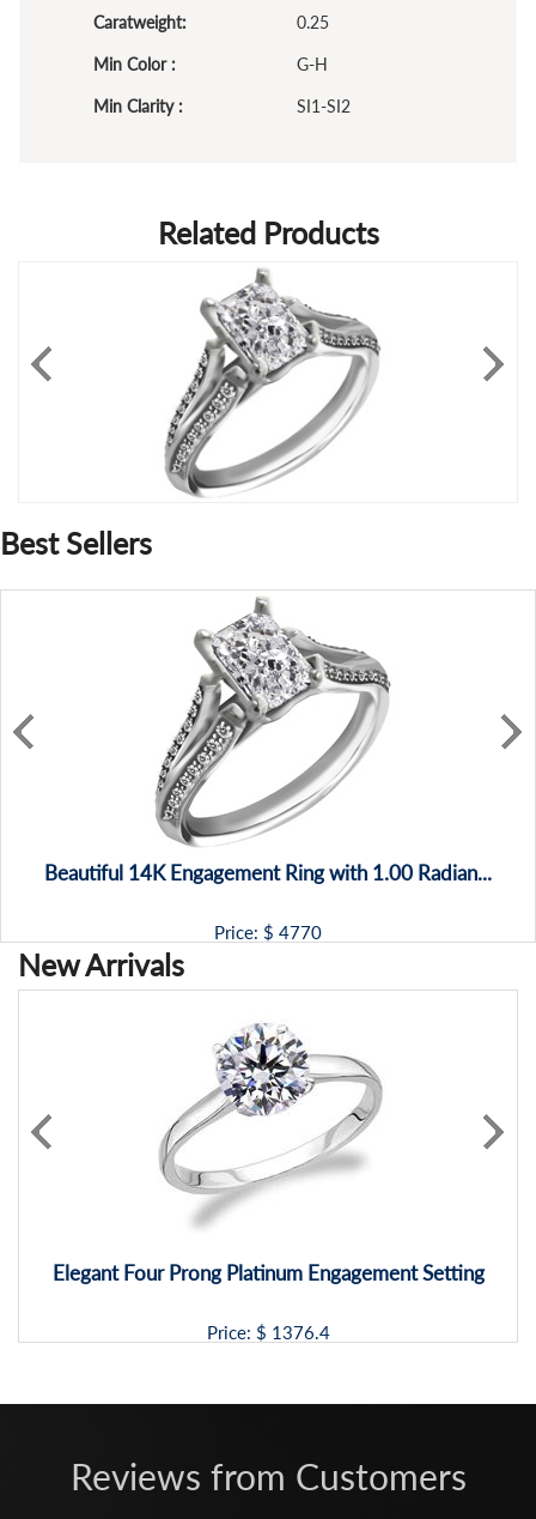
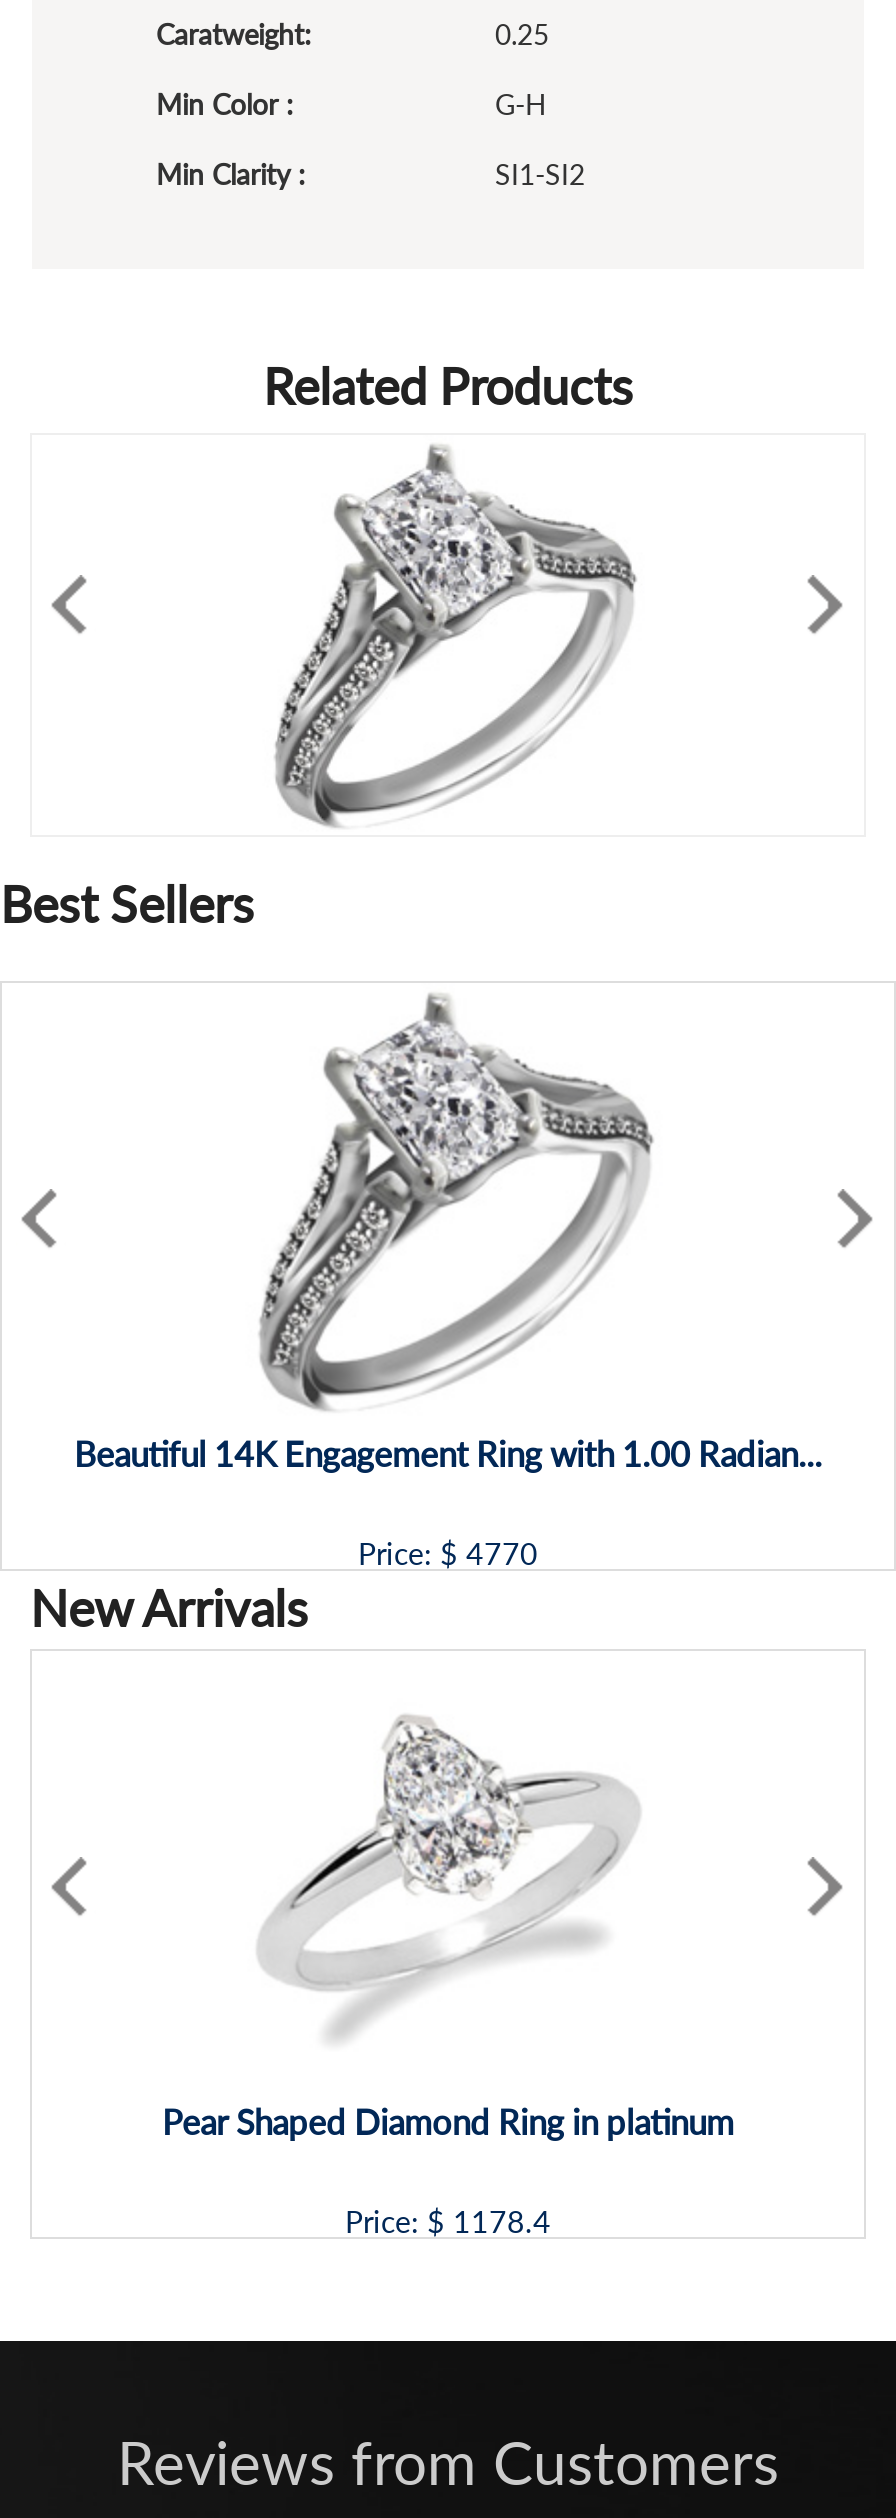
[156,1023,382,1187] [image] -> [258,1707,634,1977] [image]
[52,1260,484,1285] Elegant Four Prong Platinum Engagement Setting -> [162,2101,734,2143] Pear Shaped Diamond Ring in platinum
[206,1321,330,1343] Price: $ 1376.4 -> [345,2203,551,2239] Price: $ 1178.4

